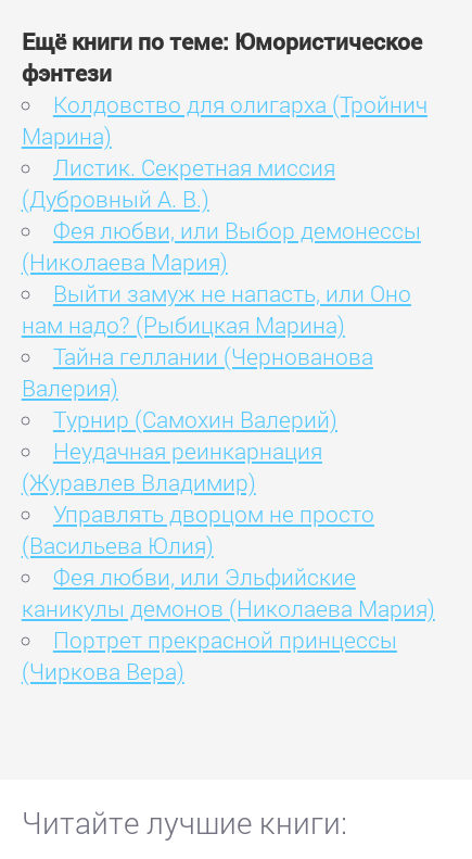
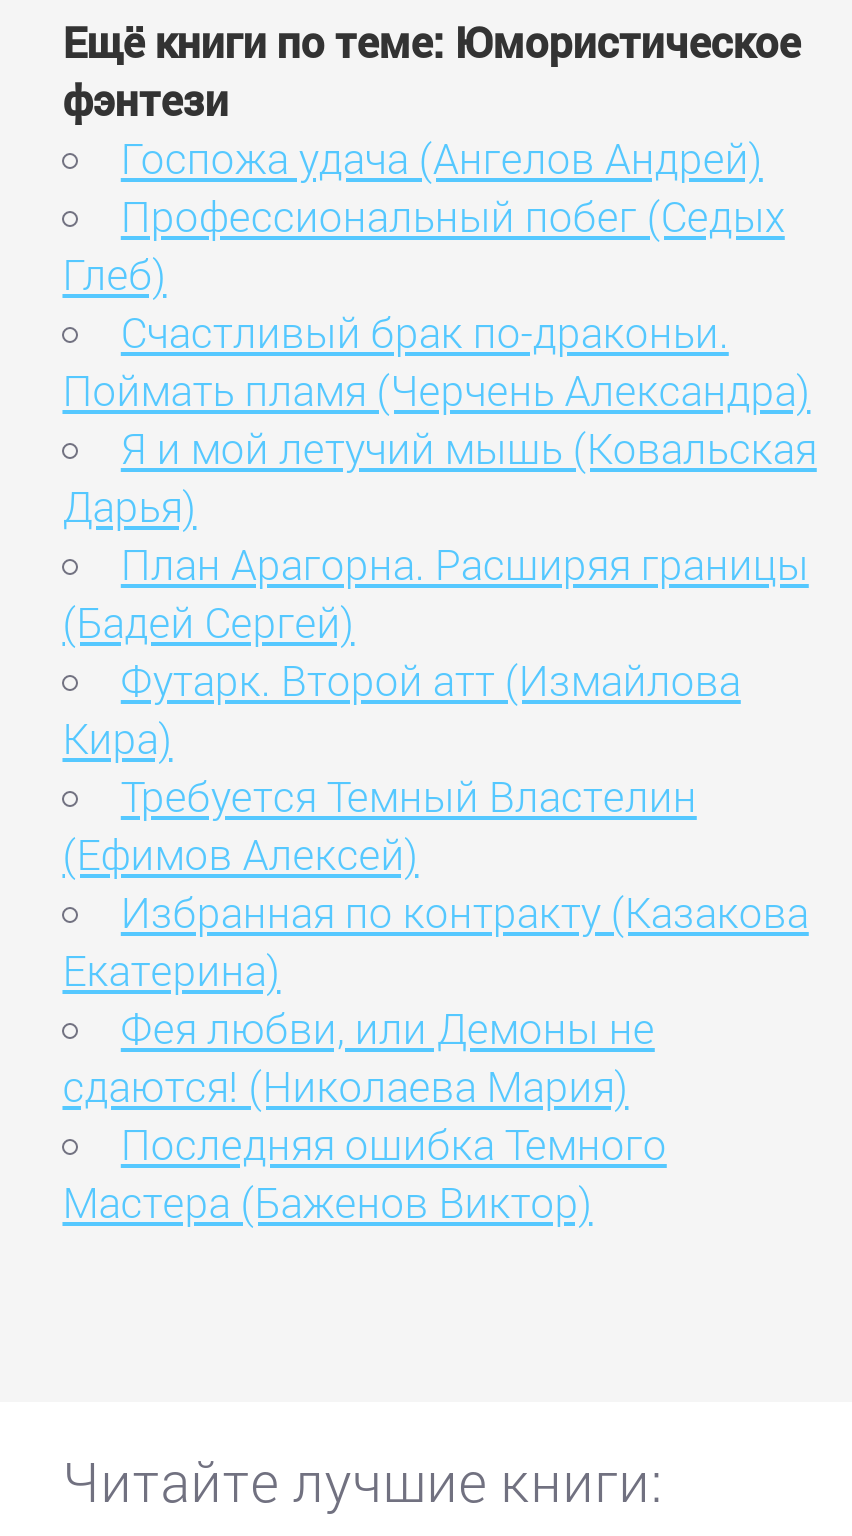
[21,89,435,687] Колдовство для олигарха (Тройнич | Марина) | Листик. Секретная миссия | (Дубровный А. В.) | Фея любви, или Выбор демонессы | (Николаева Мария) | Выйти замуж не напасть, или Оно | нам надо? (Рыбицкая Марина) | Тайна геллании (Чернованова | Валерия) | Турнир (Самохин Валерий) | Неудачная реинкарнация | (Журавлев Владимир) | Управлять дворцом не просто | (Васильева Юлия) | Фея любви, или Эльфийские | каникулы демонов (Николаева Мария) | Портрет прекрасной принцессы | (Чиркова Вера) -> [62,130,817,1230] Госпожа удача (Ангелов Андрей) | Профессиональный побег (Седых | Глеб) | Счастливый брак по-драконьи. | Поймать пламя (Черчень Александра) | Я и мой летучий мышь (Ковальская | Дарья) | План Арагорна. Расширяя границы | (Бадей Сергей) | Футарк. Второй атт (Измайлова | Кира) | Требуется Темный Властелин | (Ефимов Алексей) | Избранная по контракту (Казакова | Екатерина) | Фея любви, или Демоны не | сдаются! (Николаева Мария) | Последняя ошибка Темного | Мастера (Баженов Виктор)

